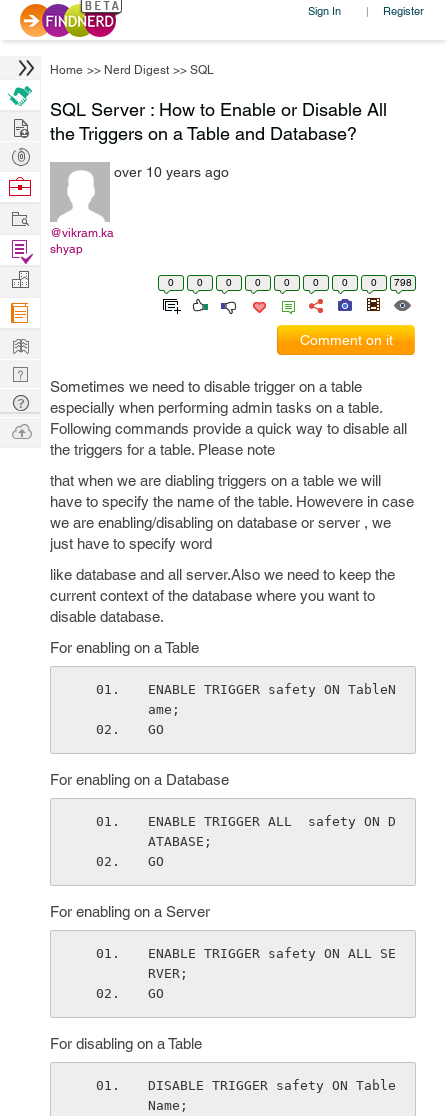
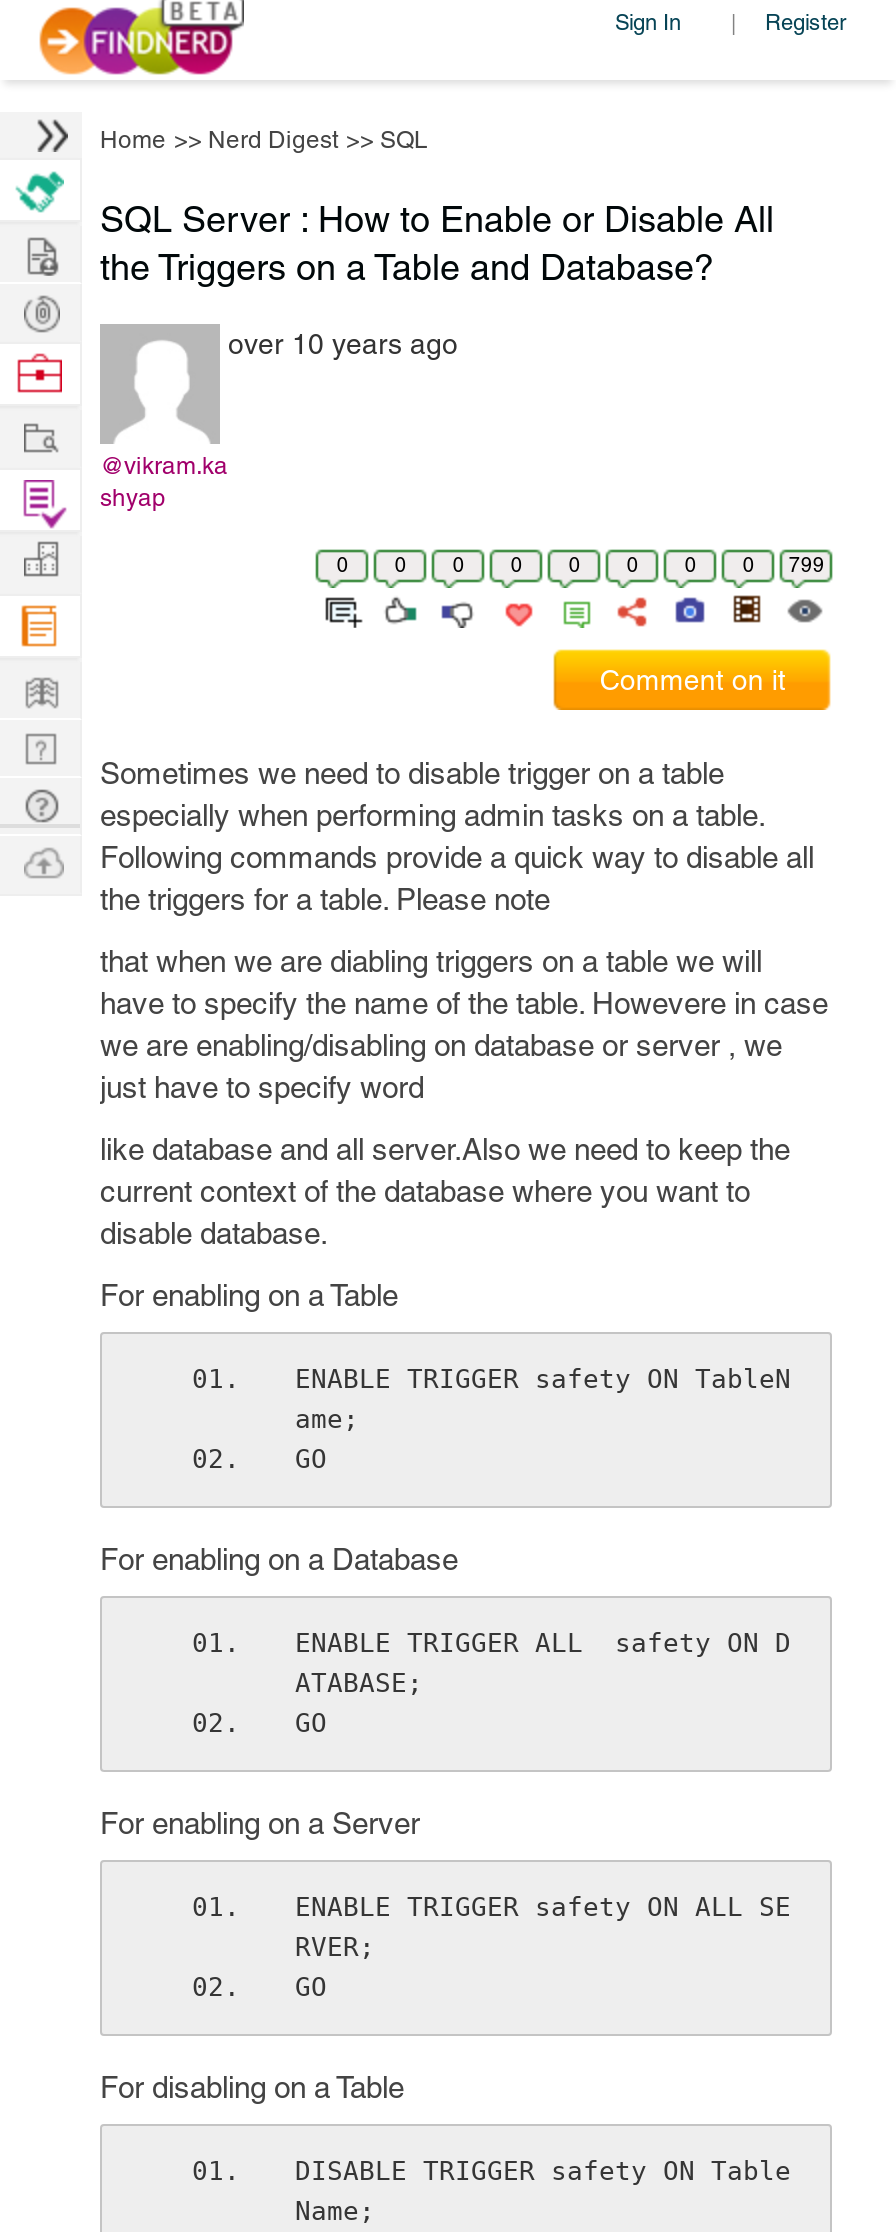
[168,276,412,288] 0 0 0 0 0 0 0 0 798 -> [337,552,825,576] 0 0 0 0 0 0 0 0 799

